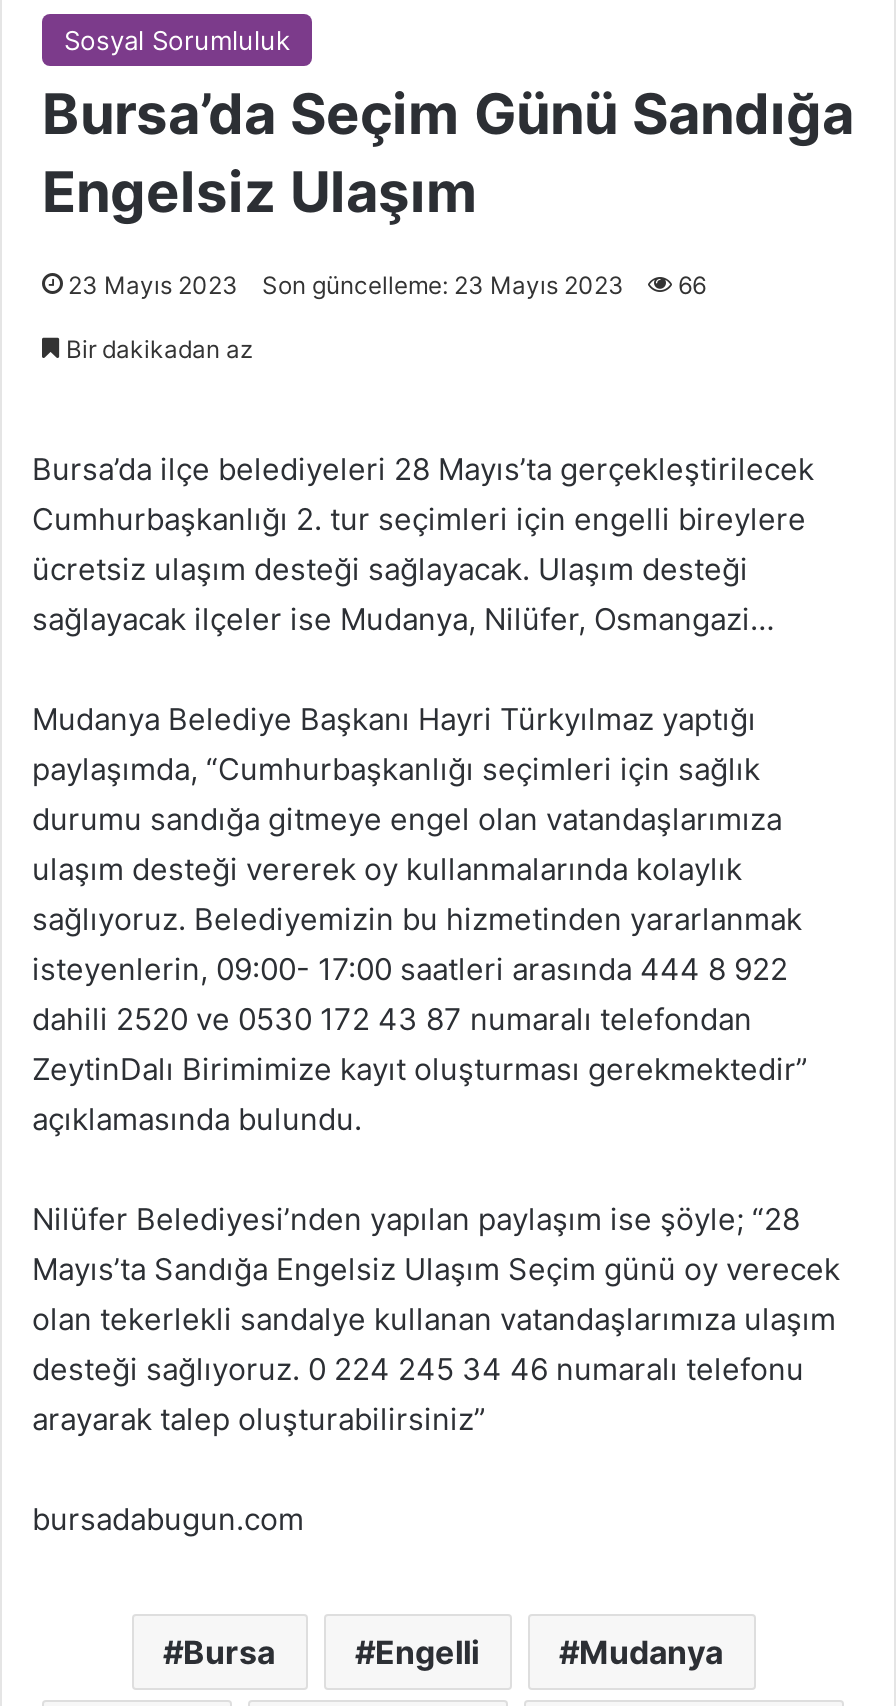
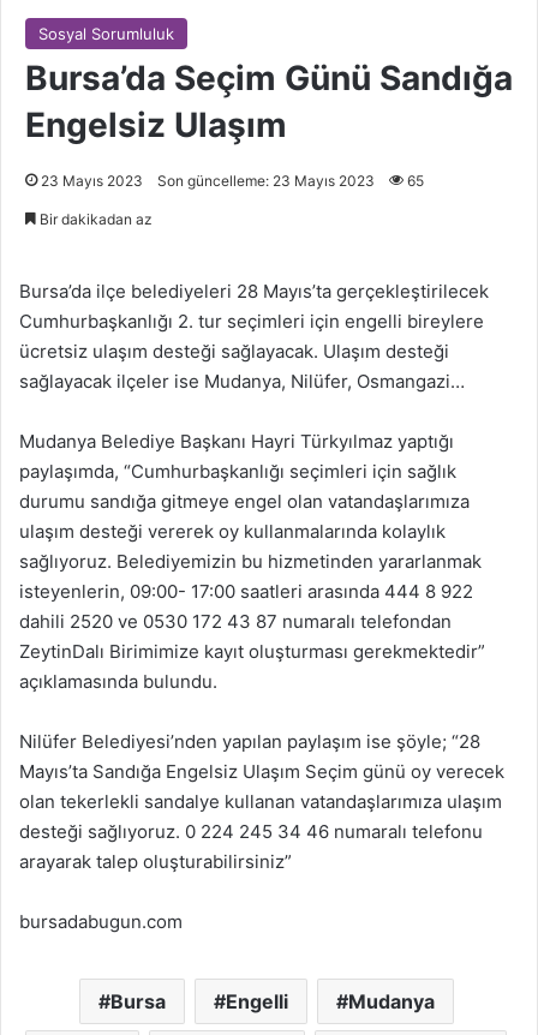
[68,269,706,299] 23 Mayıs 2023 Son güncelleme: 23 Mayıs 2023 66 -> [41,171,424,189] 23 Mayıs 2023 Son güncelleme: 23 Mayıs 2023 65

